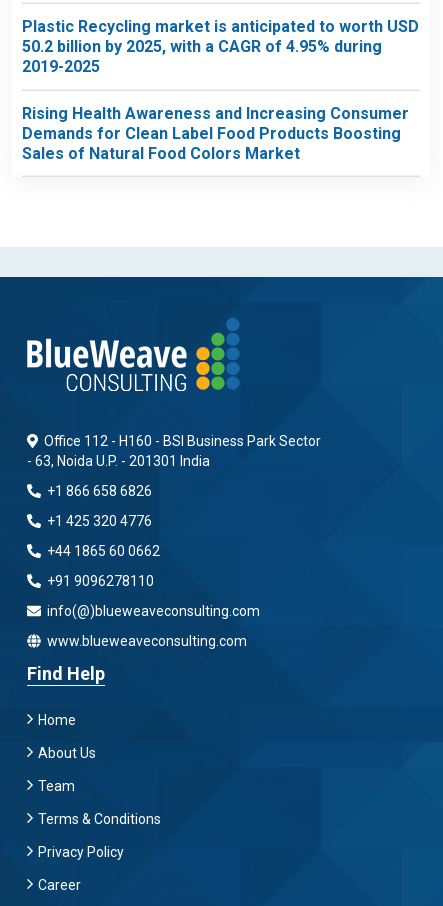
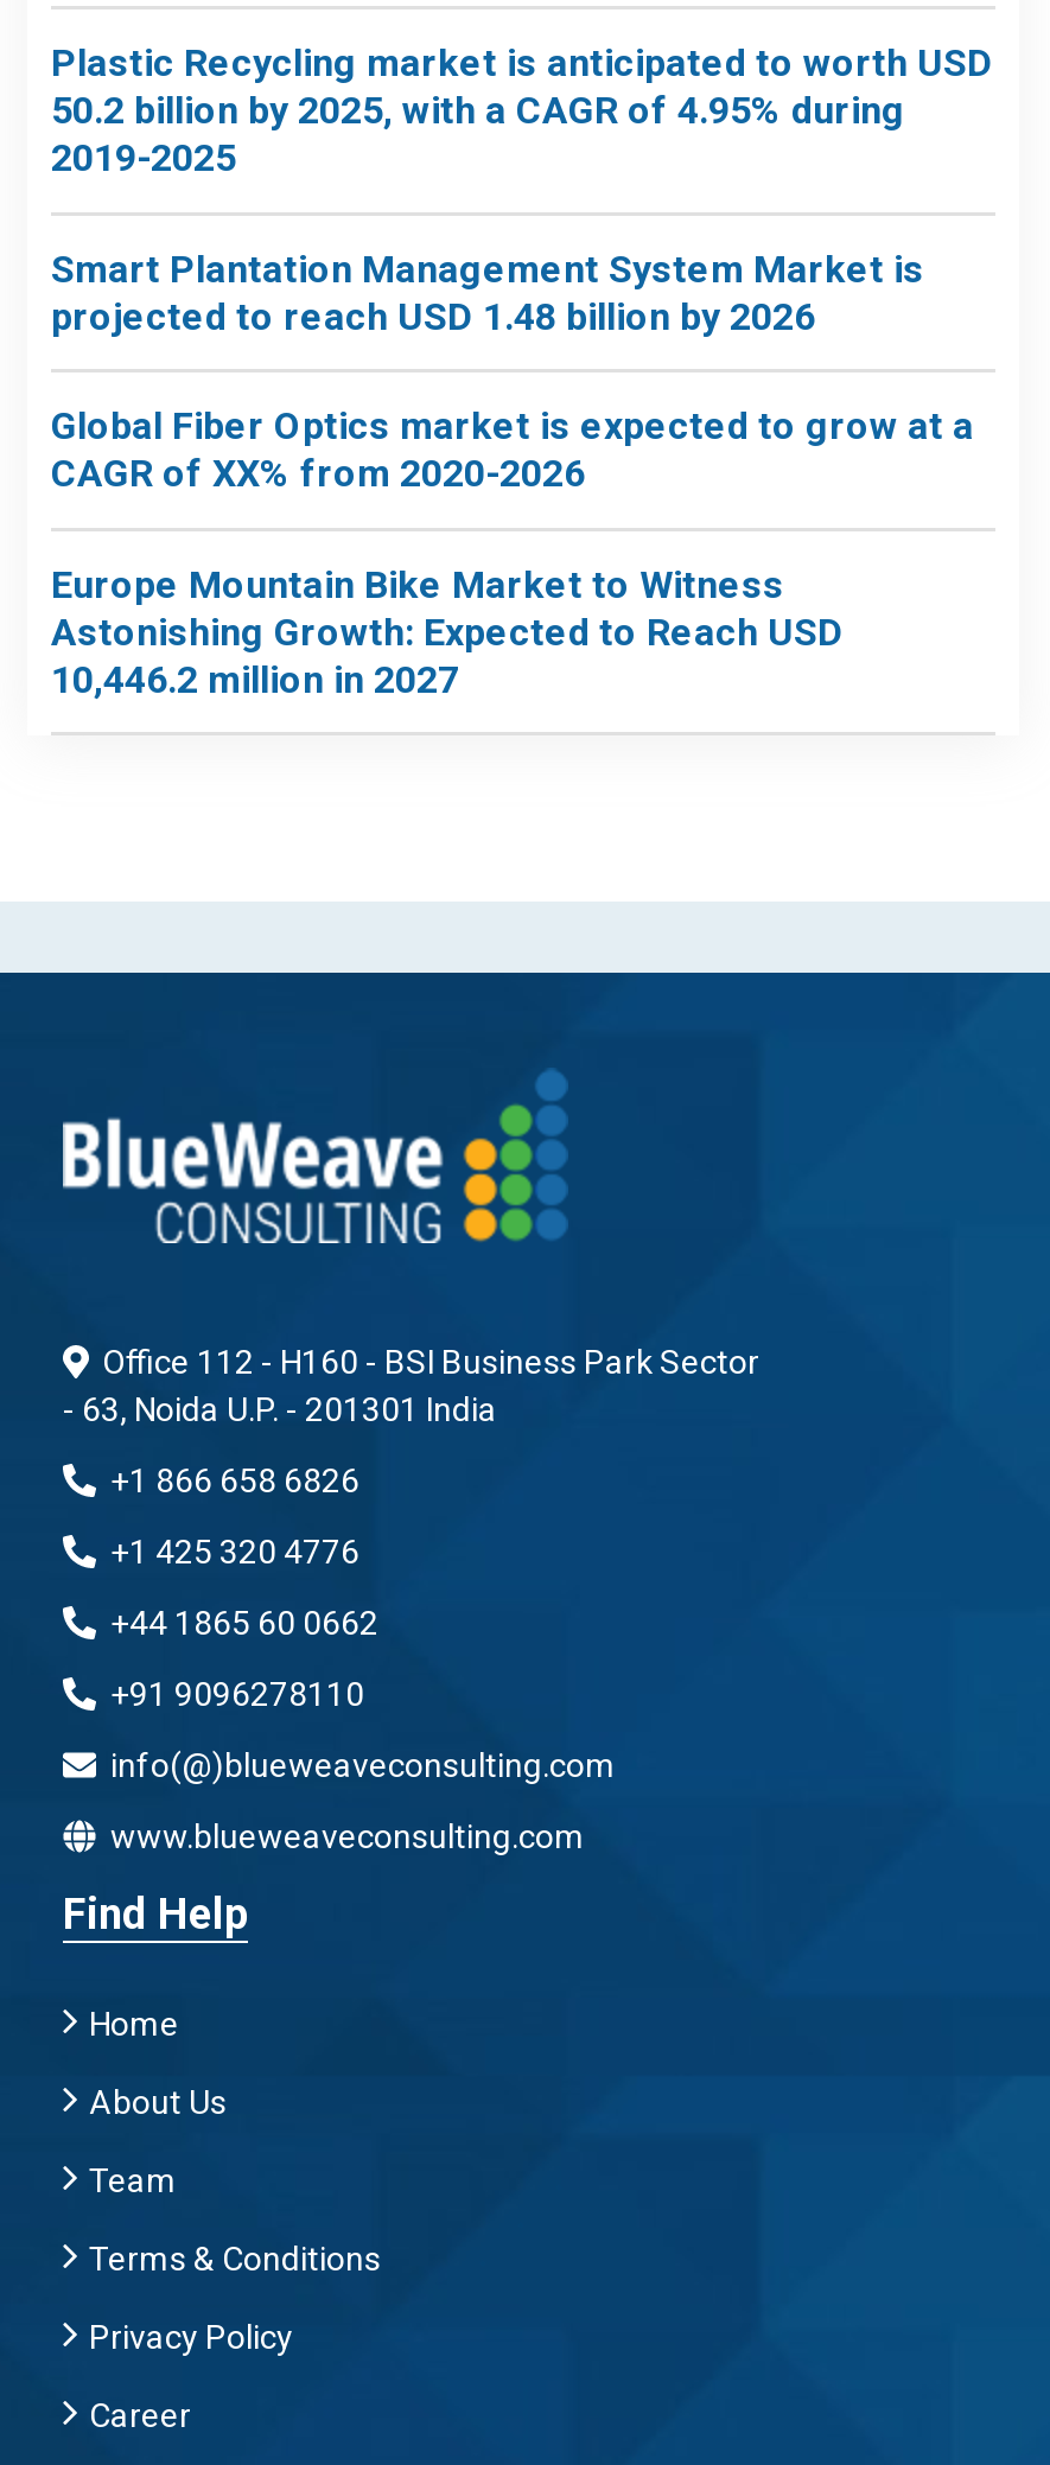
[22,103,409,162] Rising Health Awareness and Increasing Consumer | Demands for Clean Label Food Products Boosting | Sales of Natural Food Colors Market -> [51,246,974,701] Smart Plantation Management System Market is | projected to reach USD 1.48 billion by 2026 | Global Fiber Optics market is expected to grow at a | CAGR of XX% from 2020-2026 | Europe Mountain Bike Market to Witness | Astonishing Growth: Expected to Reach USD | 10,446.2 million in 2027

